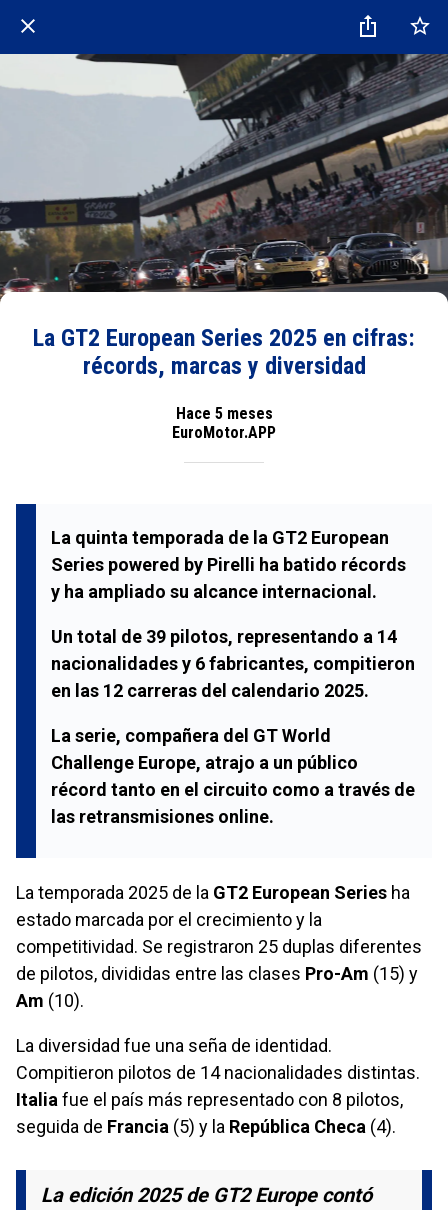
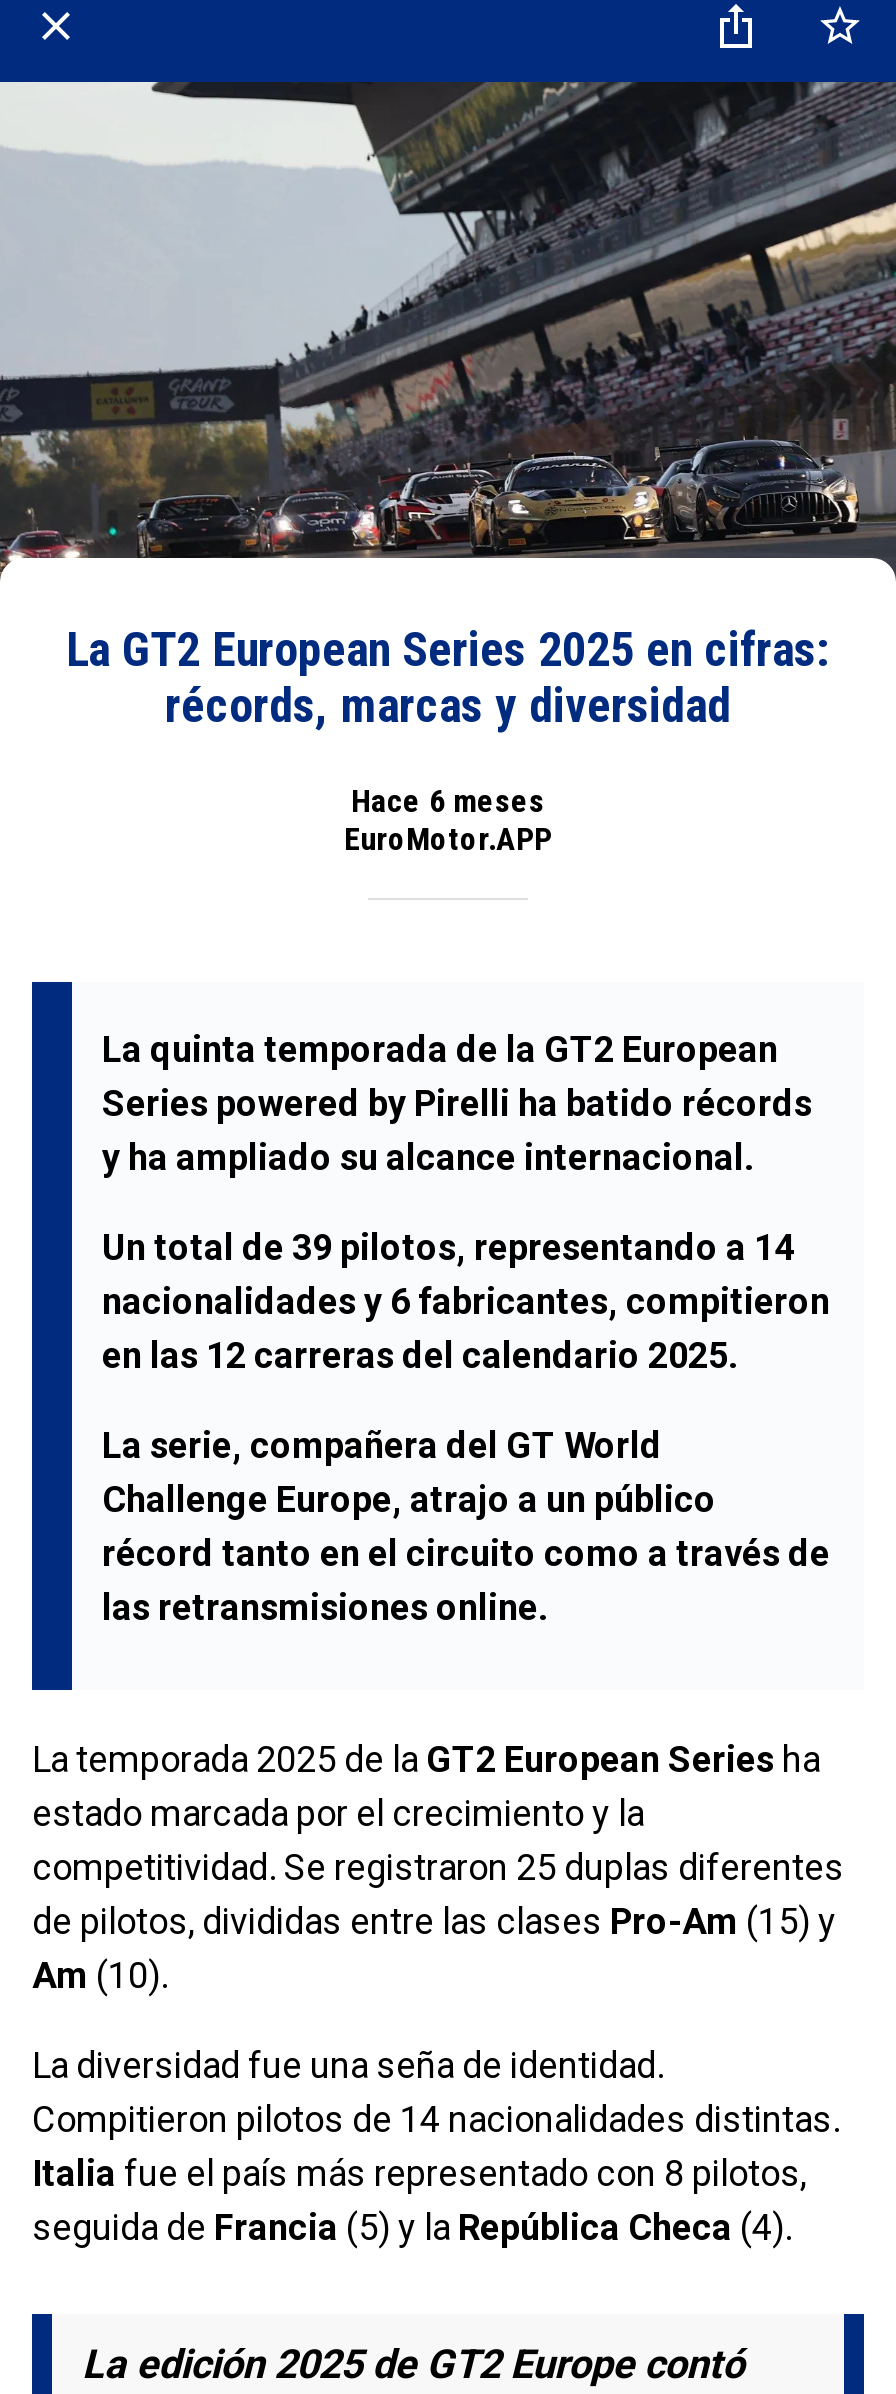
[175,403,272,422] Hace 5 meses -> [351,781,545,819] Hace 6 meses

